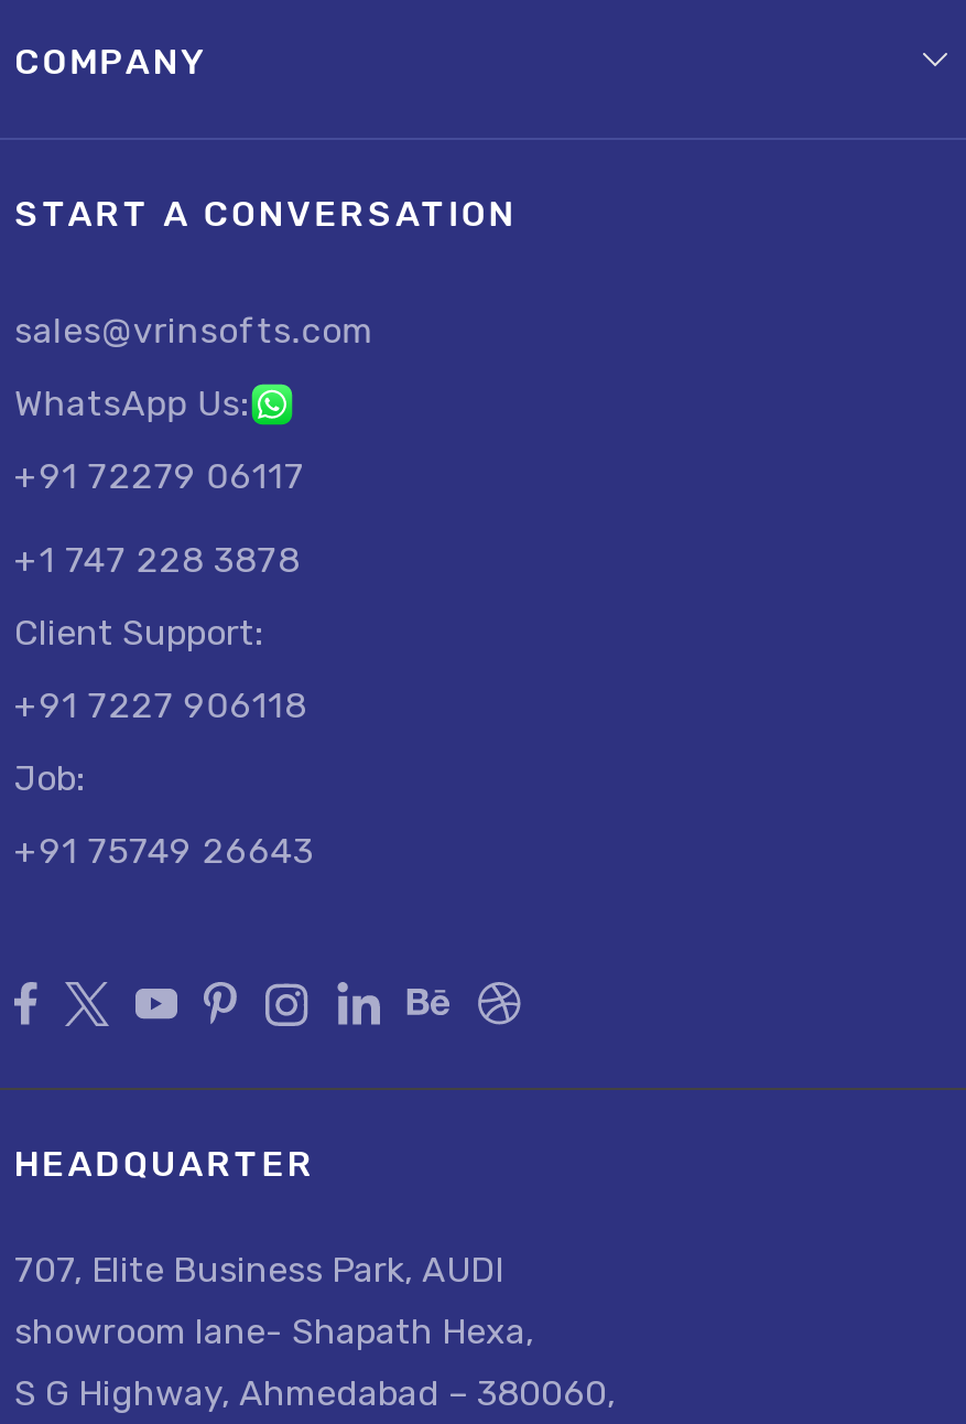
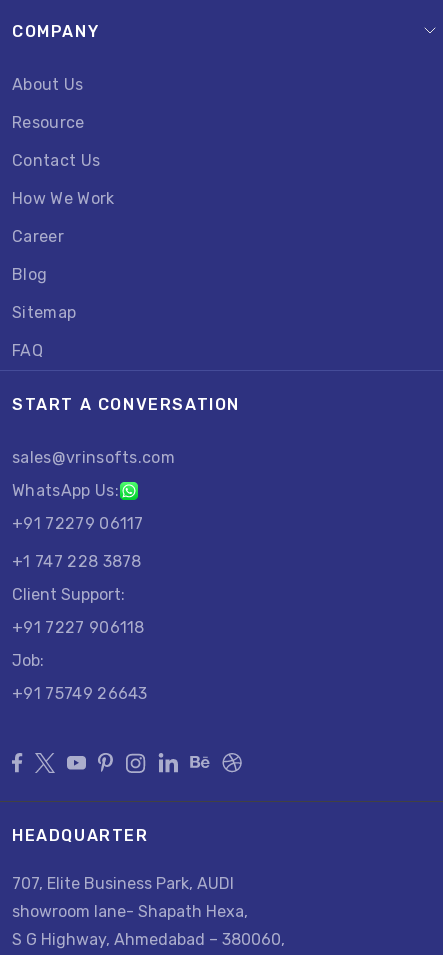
none -> [12,75,114,360] About Us | Resource | Contact Us | How We Work | Career | Blog | Sitemap | FAQ

